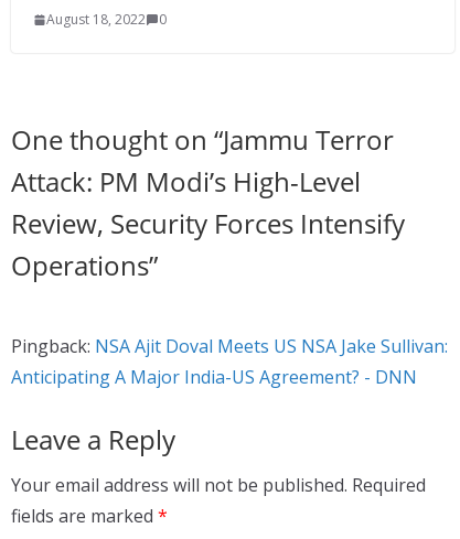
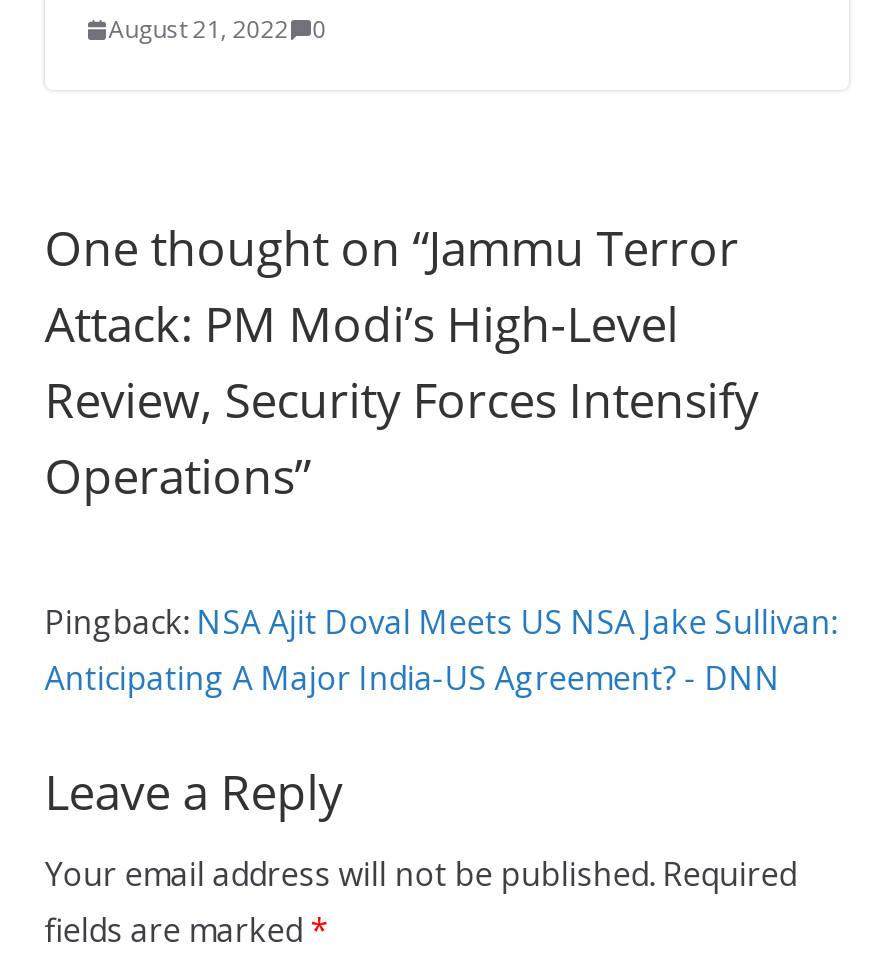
[46,10,166,29] August 18, 2022 0 -> [108,12,326,46] August 21, 2022 0

